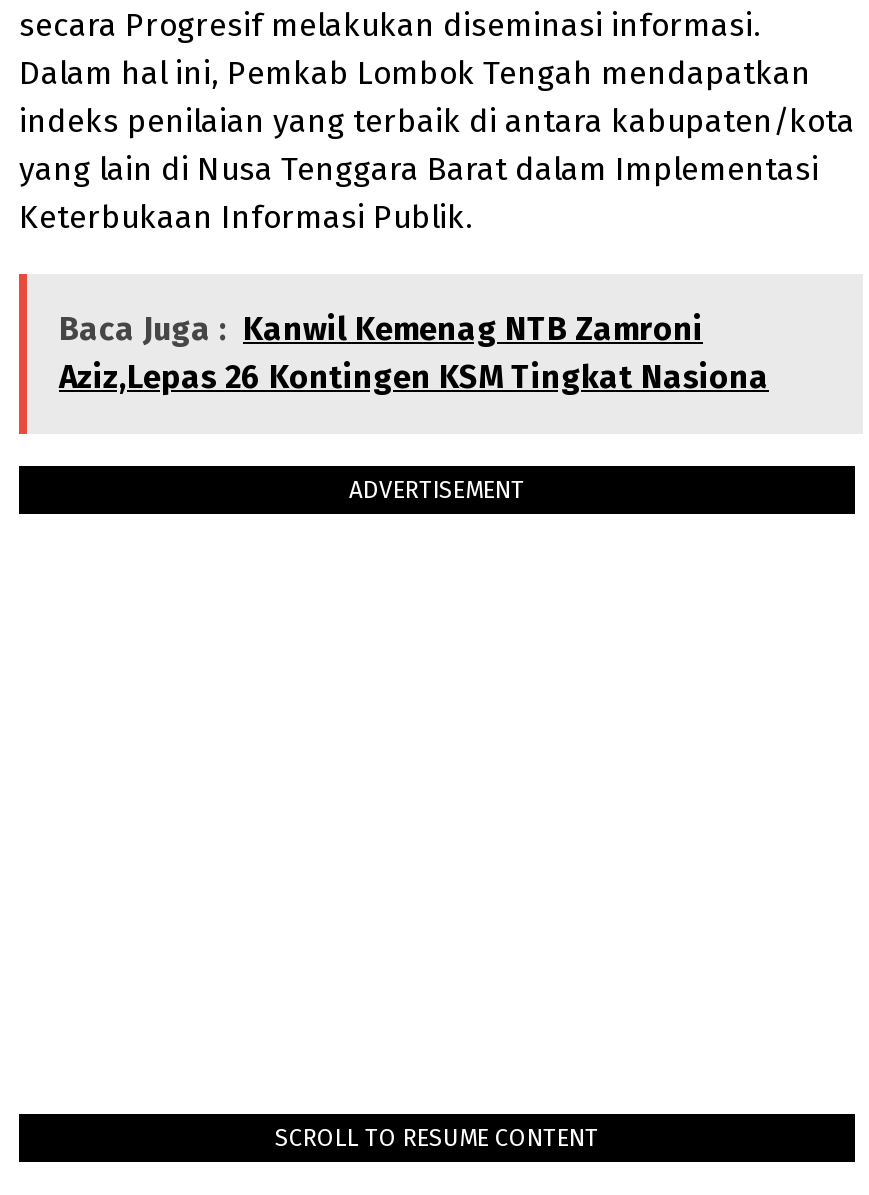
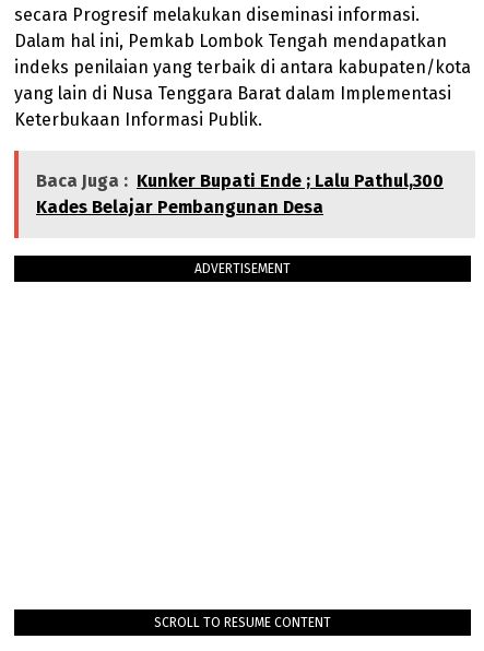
[59,311,769,397] Baca Juga : Kanwil Kemenag NTB Zamroni | Aziz,Lepas 26 Kontingen KSM Tingkat Nasiona -> [36,170,444,217] Baca Juga : Kunker Bupati Ende ; Lalu Pathul,300 | Kades Belajar Pembangunan Desa

